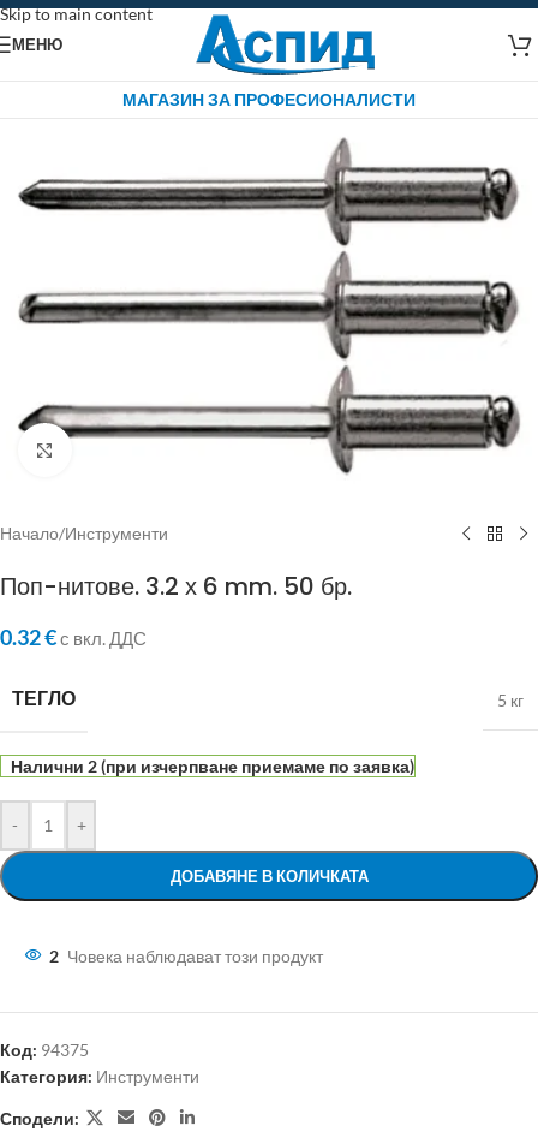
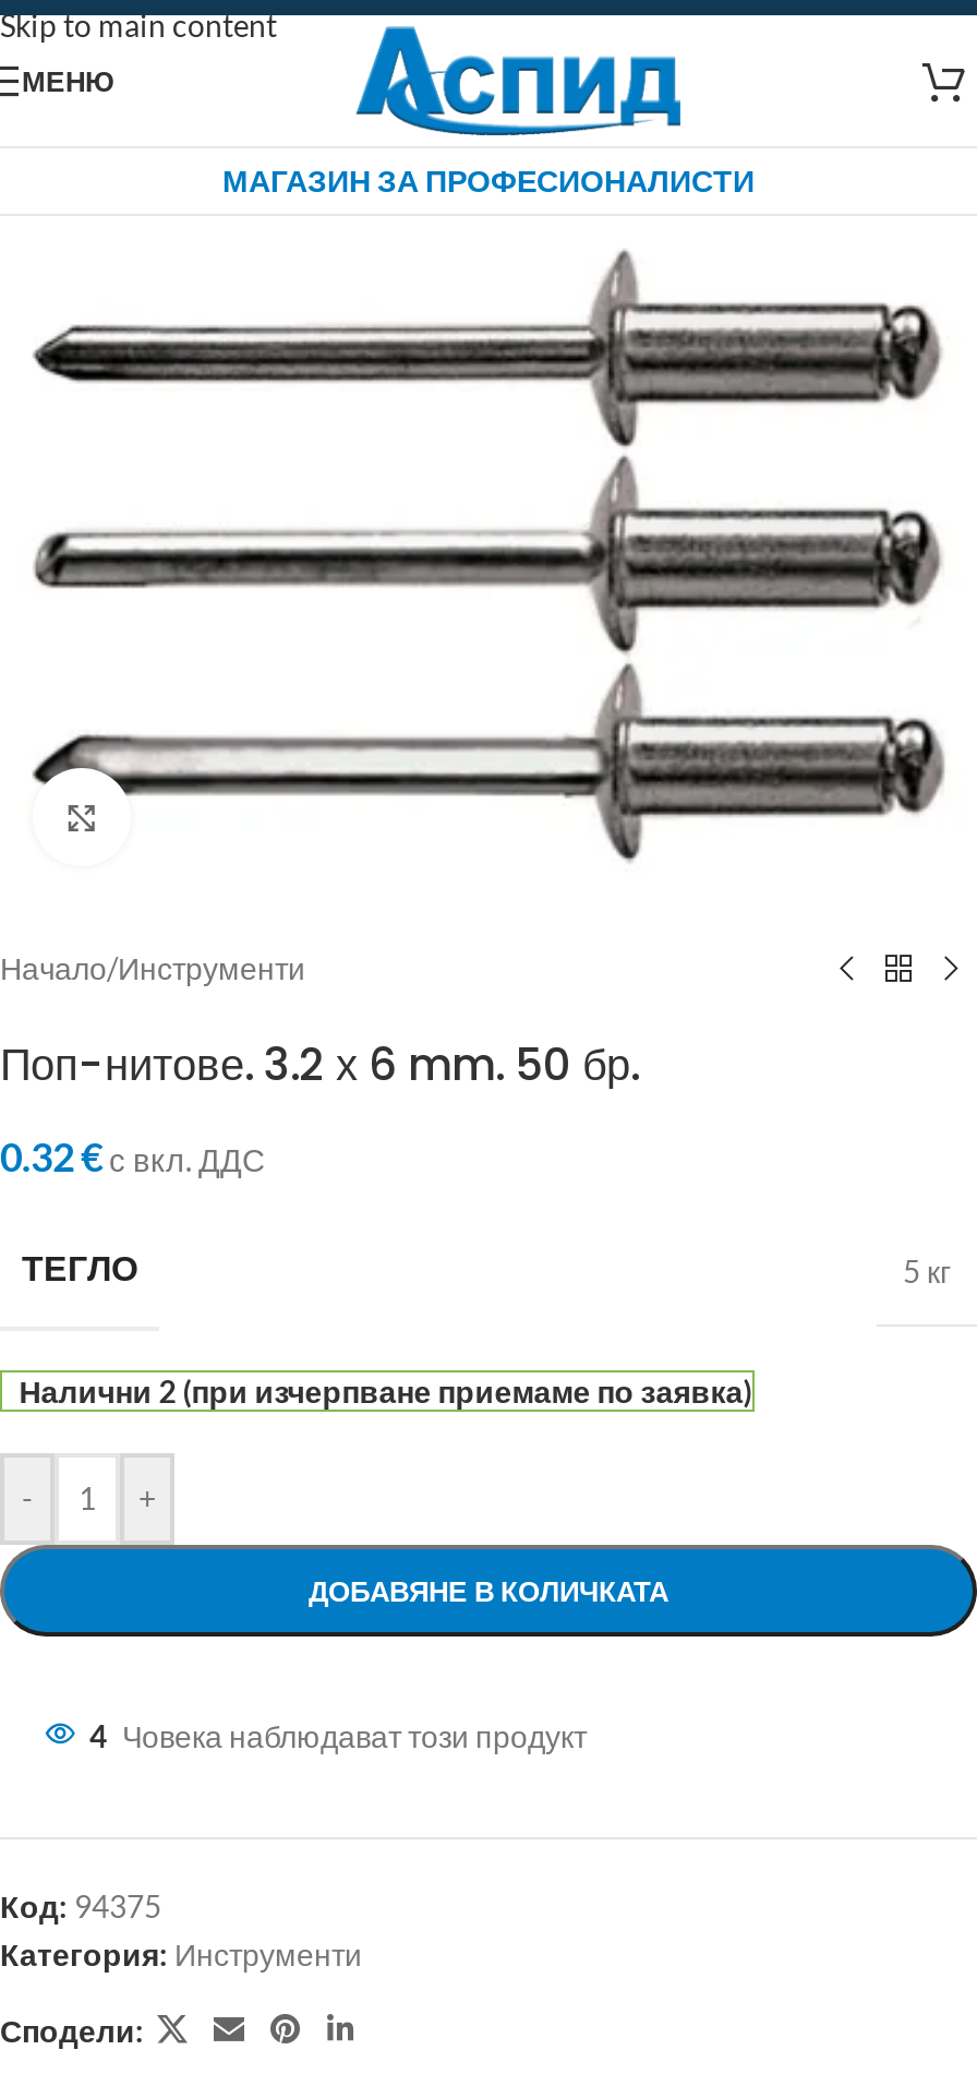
[49,946,323,966] 2 Човека наблюдават този продукт -> [89,1717,587,1754] 4 Човека наблюдават този продукт

